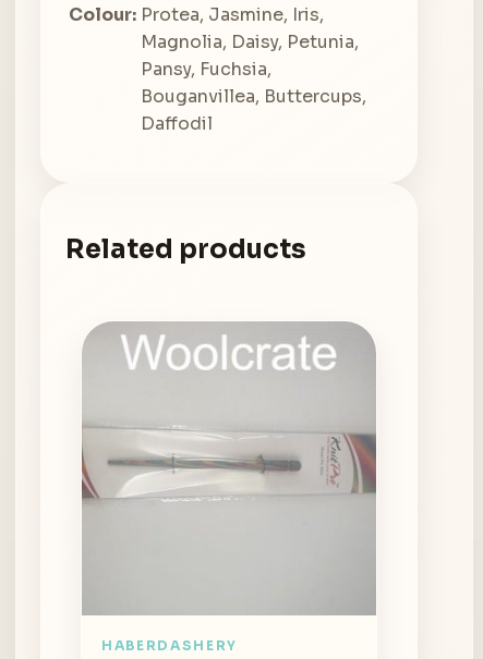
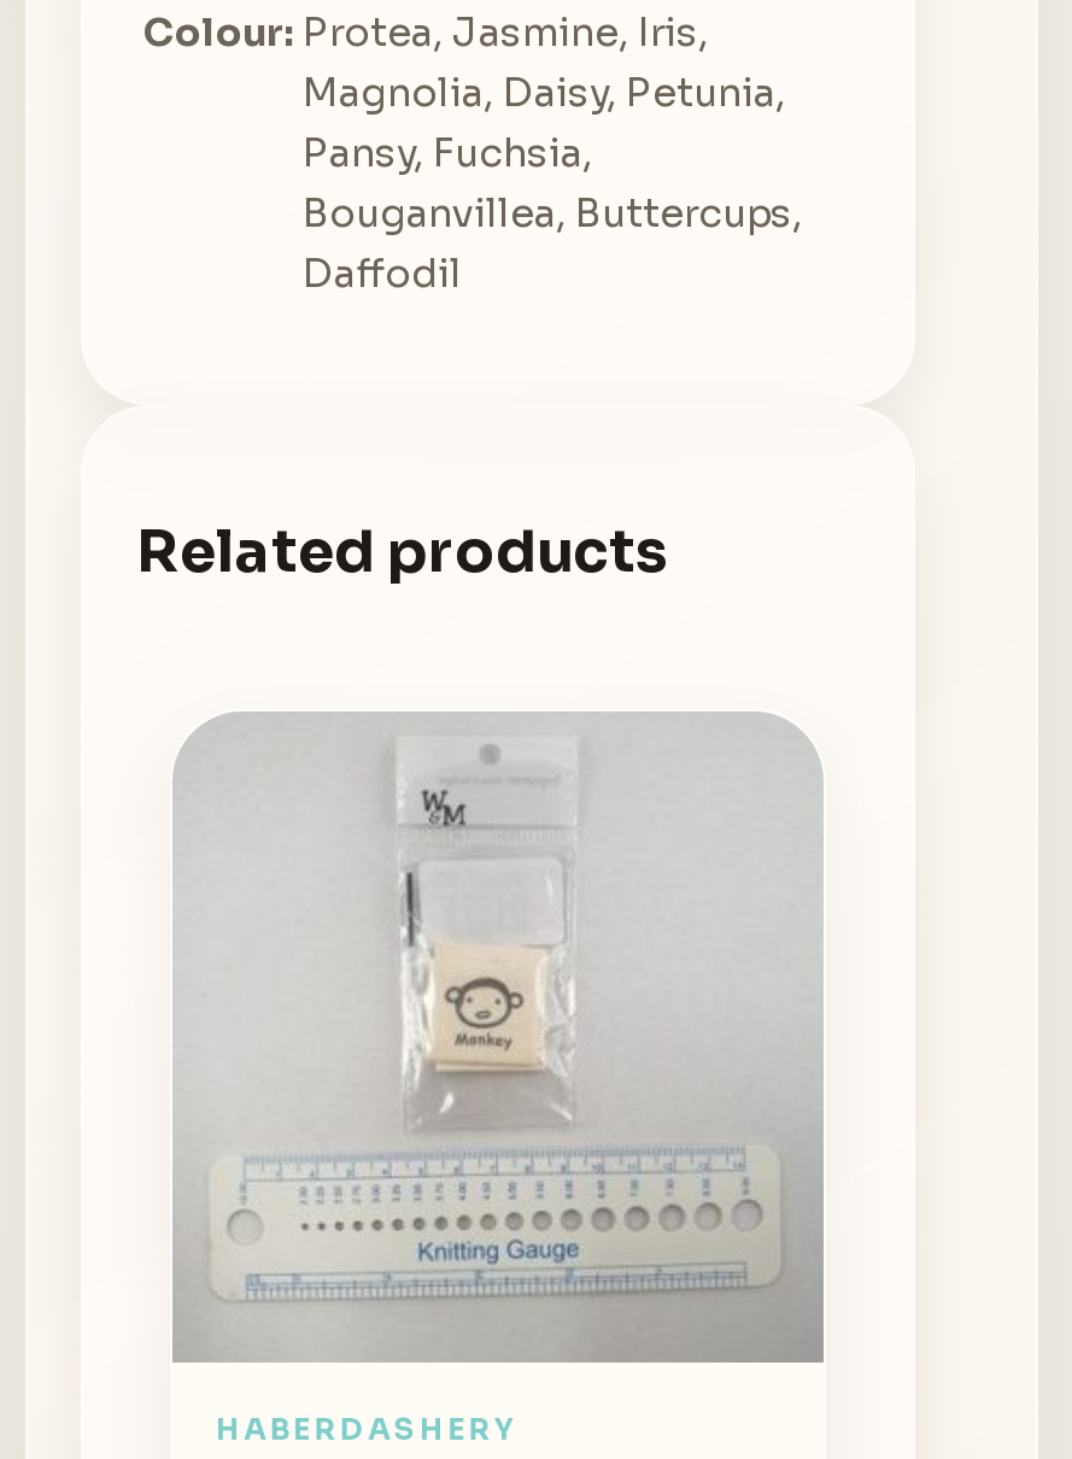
[81,322,376,615] [image] -> [172,716,821,1360] [image]

